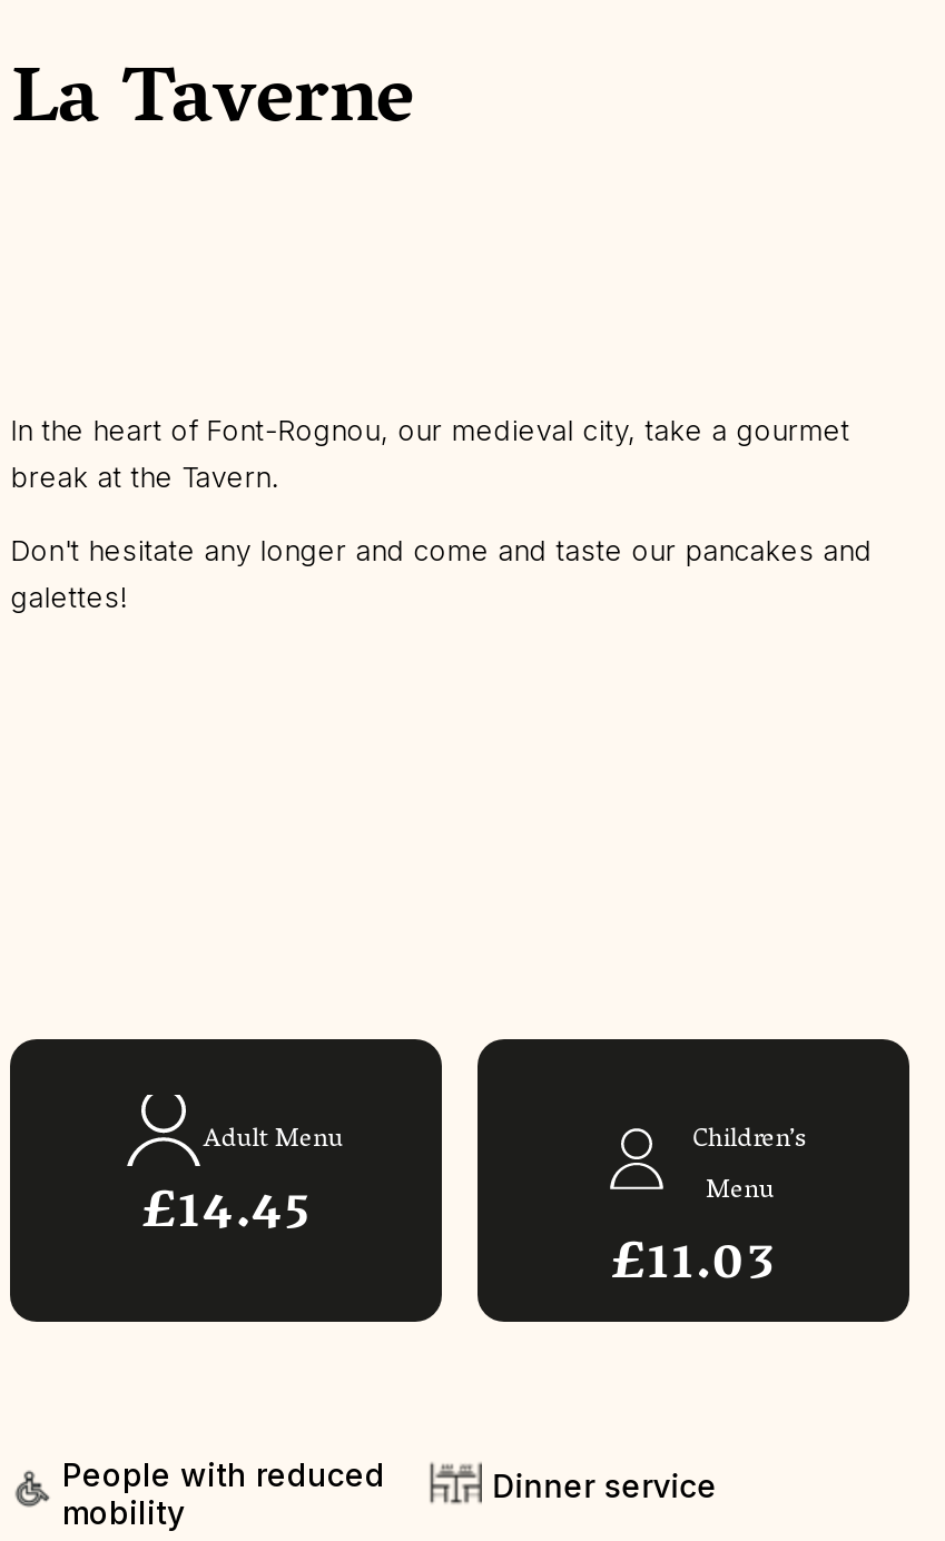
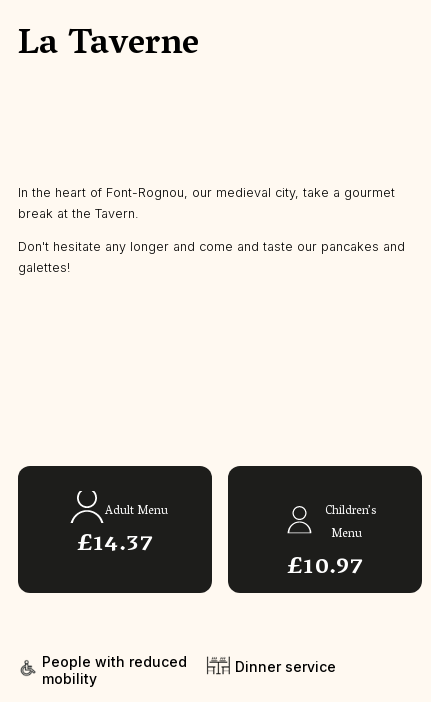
[142,1166,311,1266] £14.45 -> [77,523,153,568] £14.37
[611,1217,775,1317] £11.03 -> [287,546,363,591] £10.97

